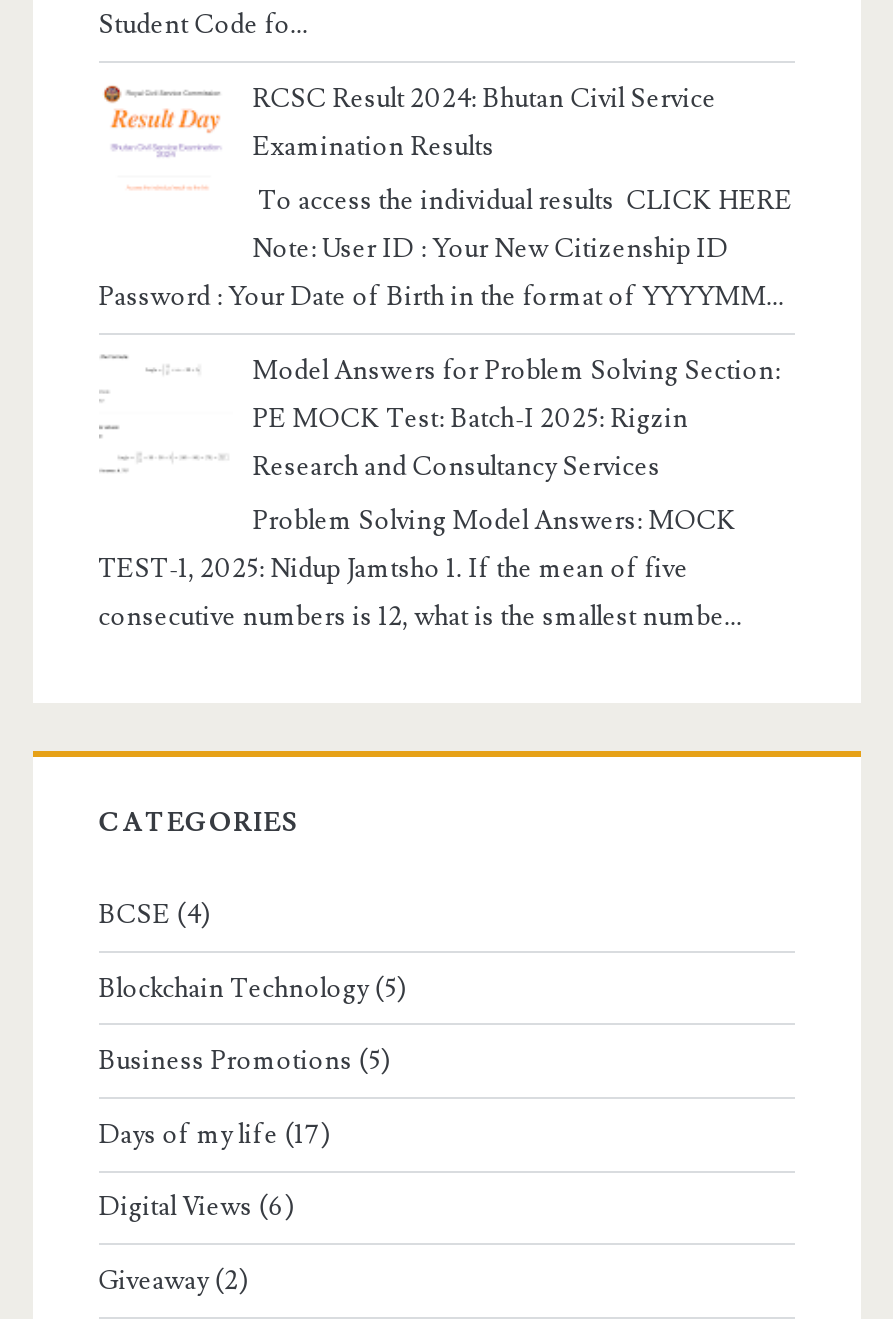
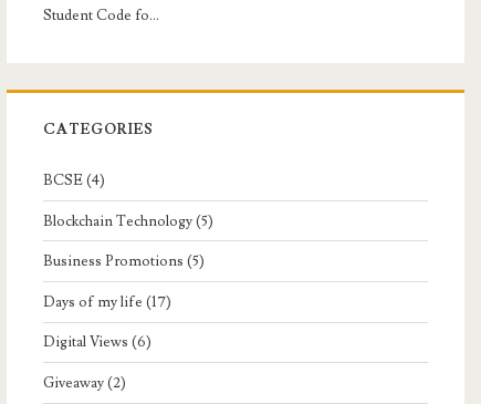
[99,83,793,632] [image] | RCSC Result 2024: Bhutan Civil Service | Examination Results | To access the individual results CLICK HERE | Note: User ID : Your New Citizenship ID | Password : Your Date of Birth in the format of YYYYMM... | Model Answers for Problem Solving Section: | PE MOCK Test: Batch-I 2025: Rigzin | Research and Consultancy Services | Problem Solving Model Answers: MOCK | TEST-1, 2025: Nidup Jamtsho 1. If the mean of five | consecutive numbers is 12, what is the smallest numbe... -> none

